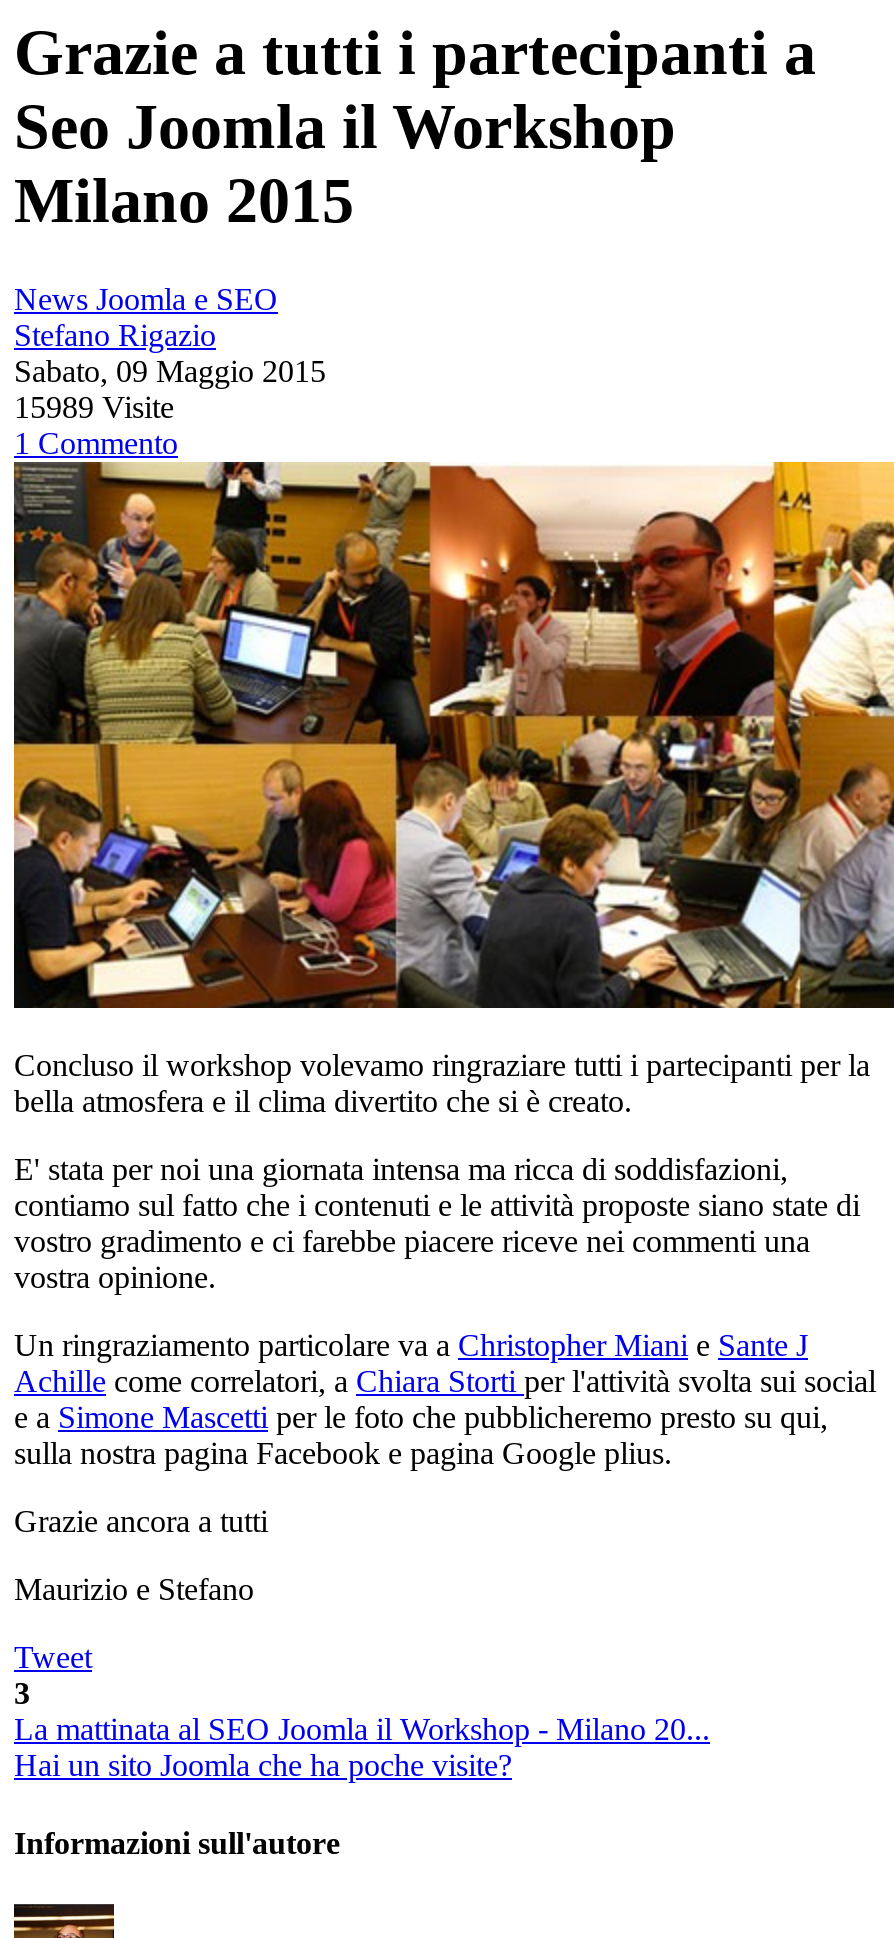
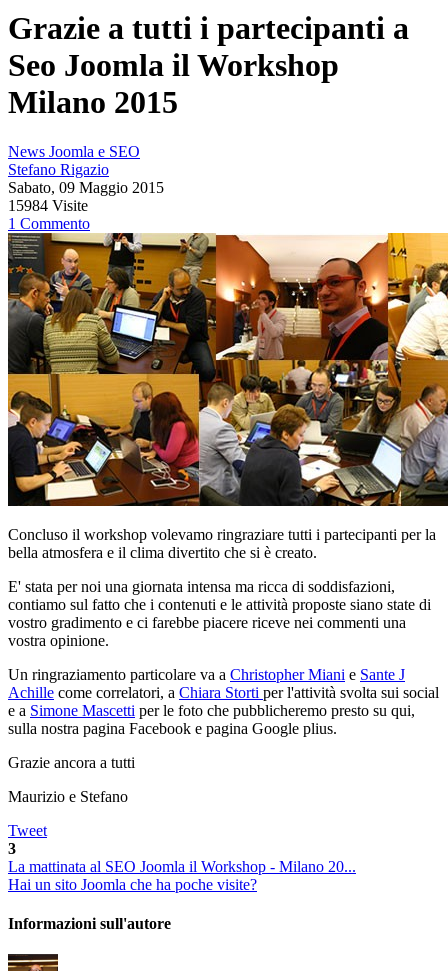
[14,390,174,424] 15989 Visite -> [8,197,88,214] 15984 Visite

